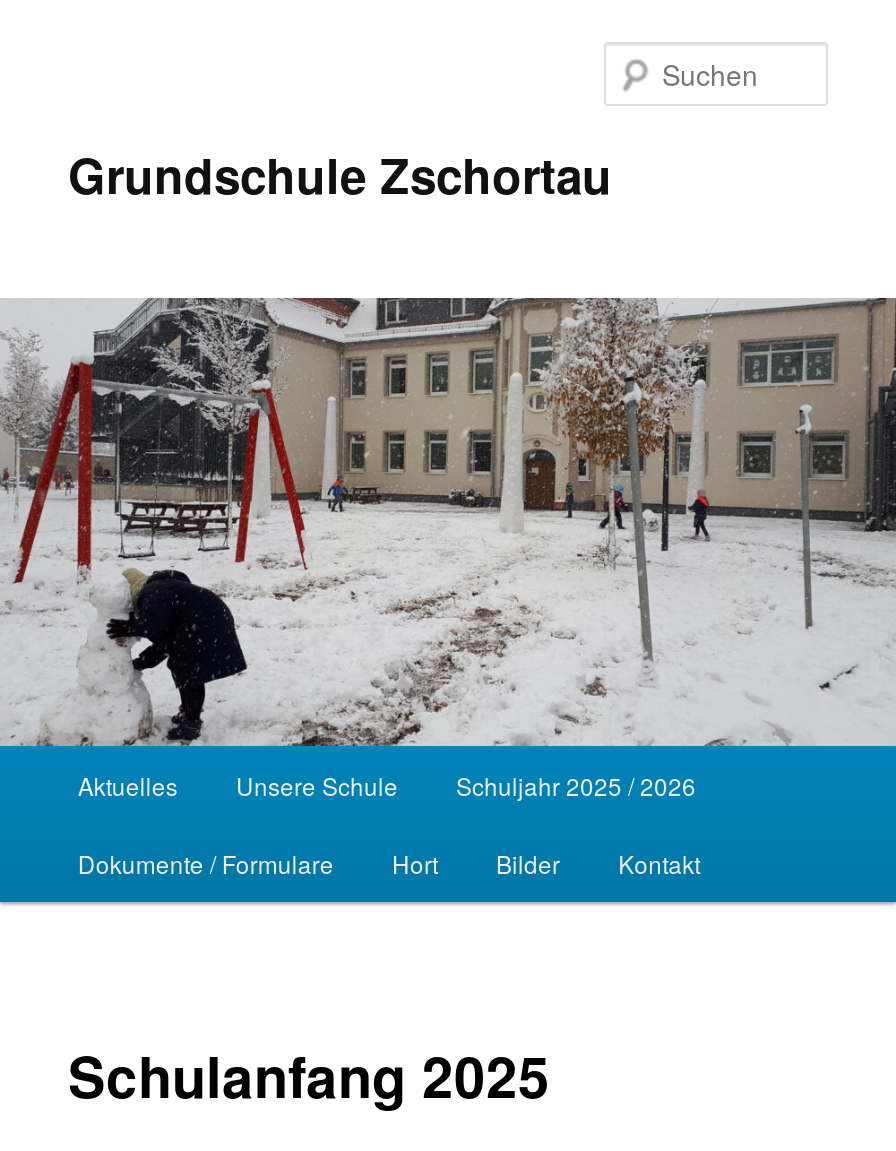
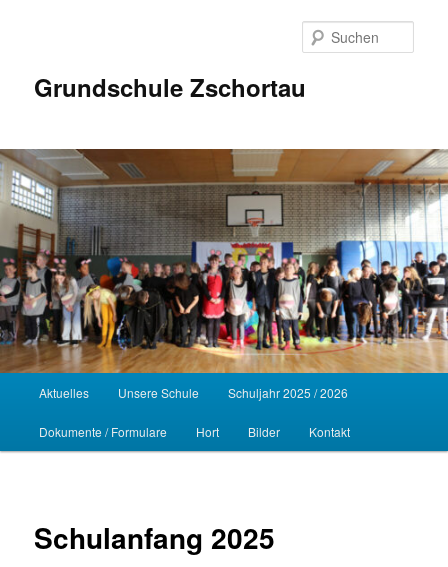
[6,298,890,748] [image] -> [3,148,445,374] [image]

